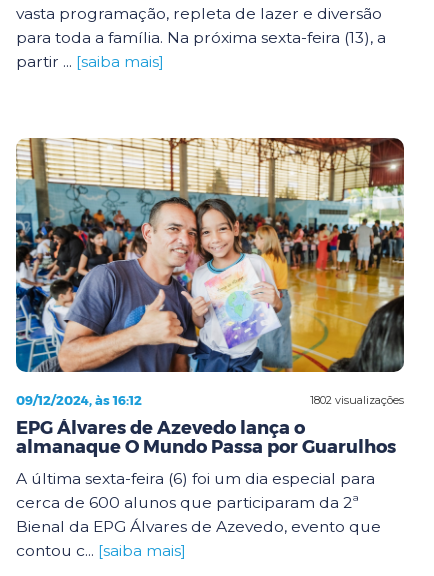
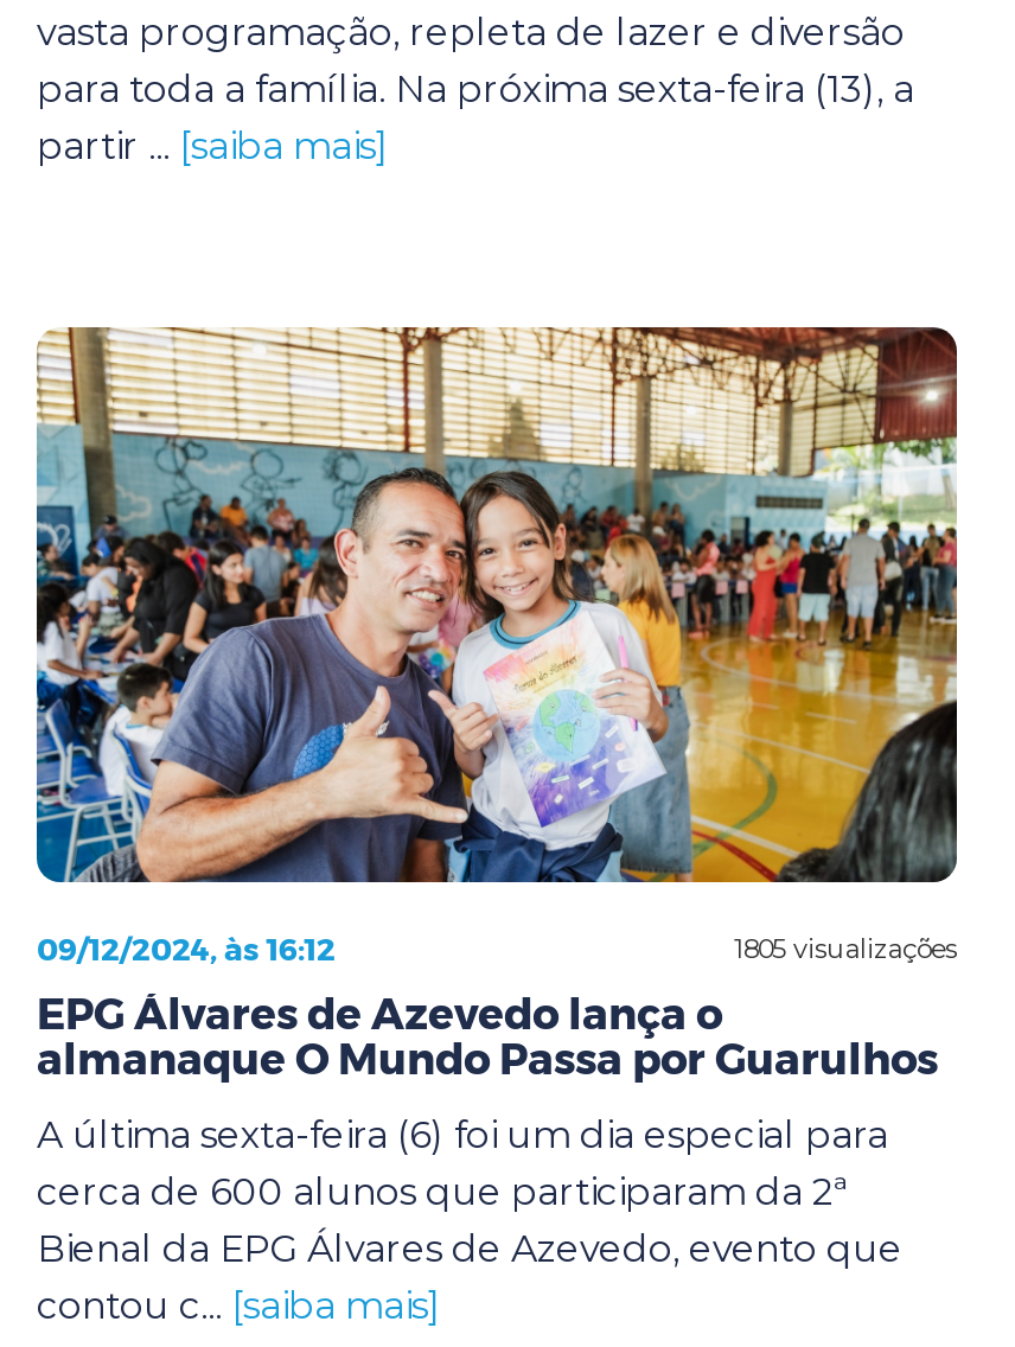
[310,392,404,406] 1802 visualizações -> [734,931,957,964] 1805 visualizações

